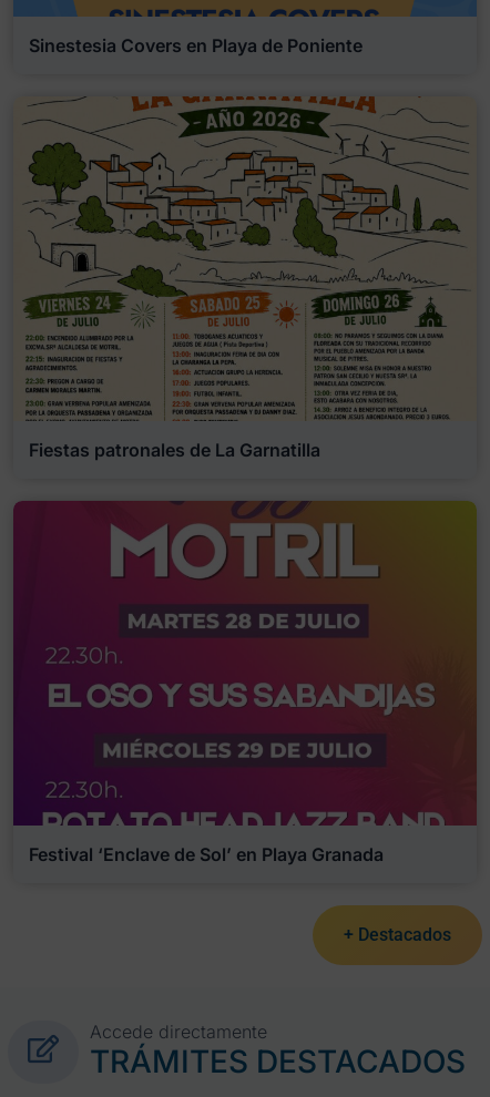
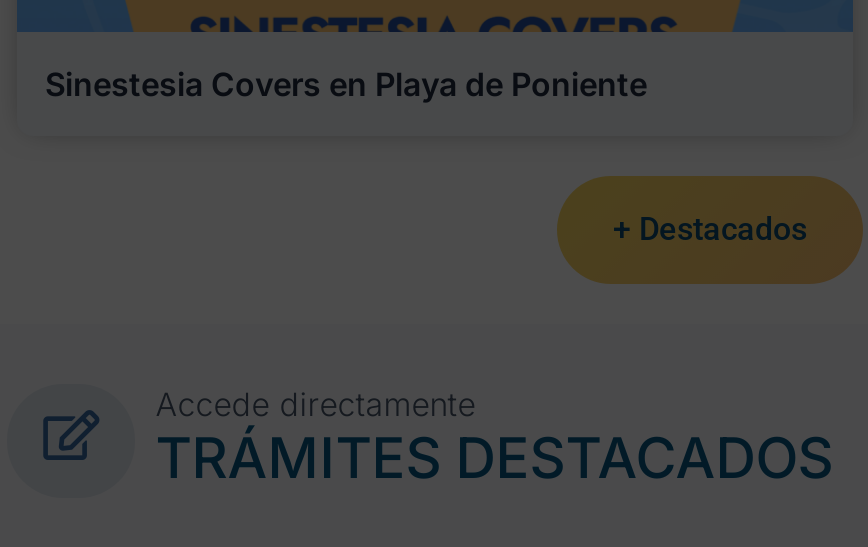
[13,94,477,461] [image] | Fiestas patronales de La Garnatilla -> none
[12,500,478,865] [image] | Festival ‘Enclave de Sol’ en Playa Granada -> none

